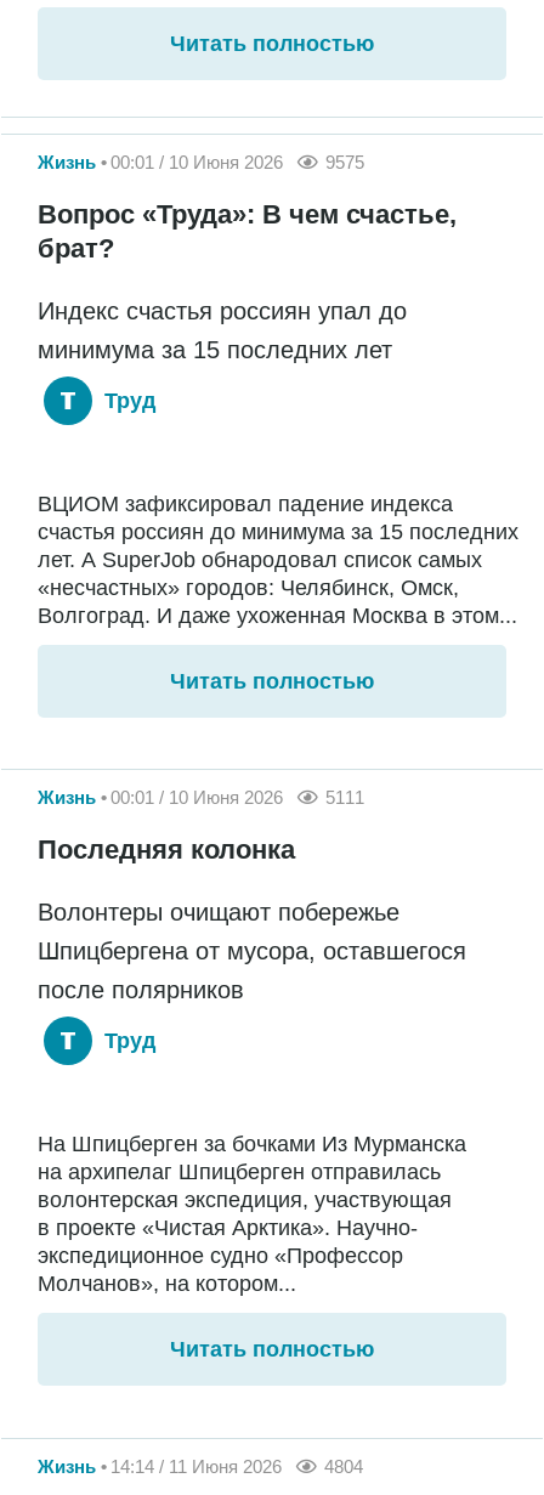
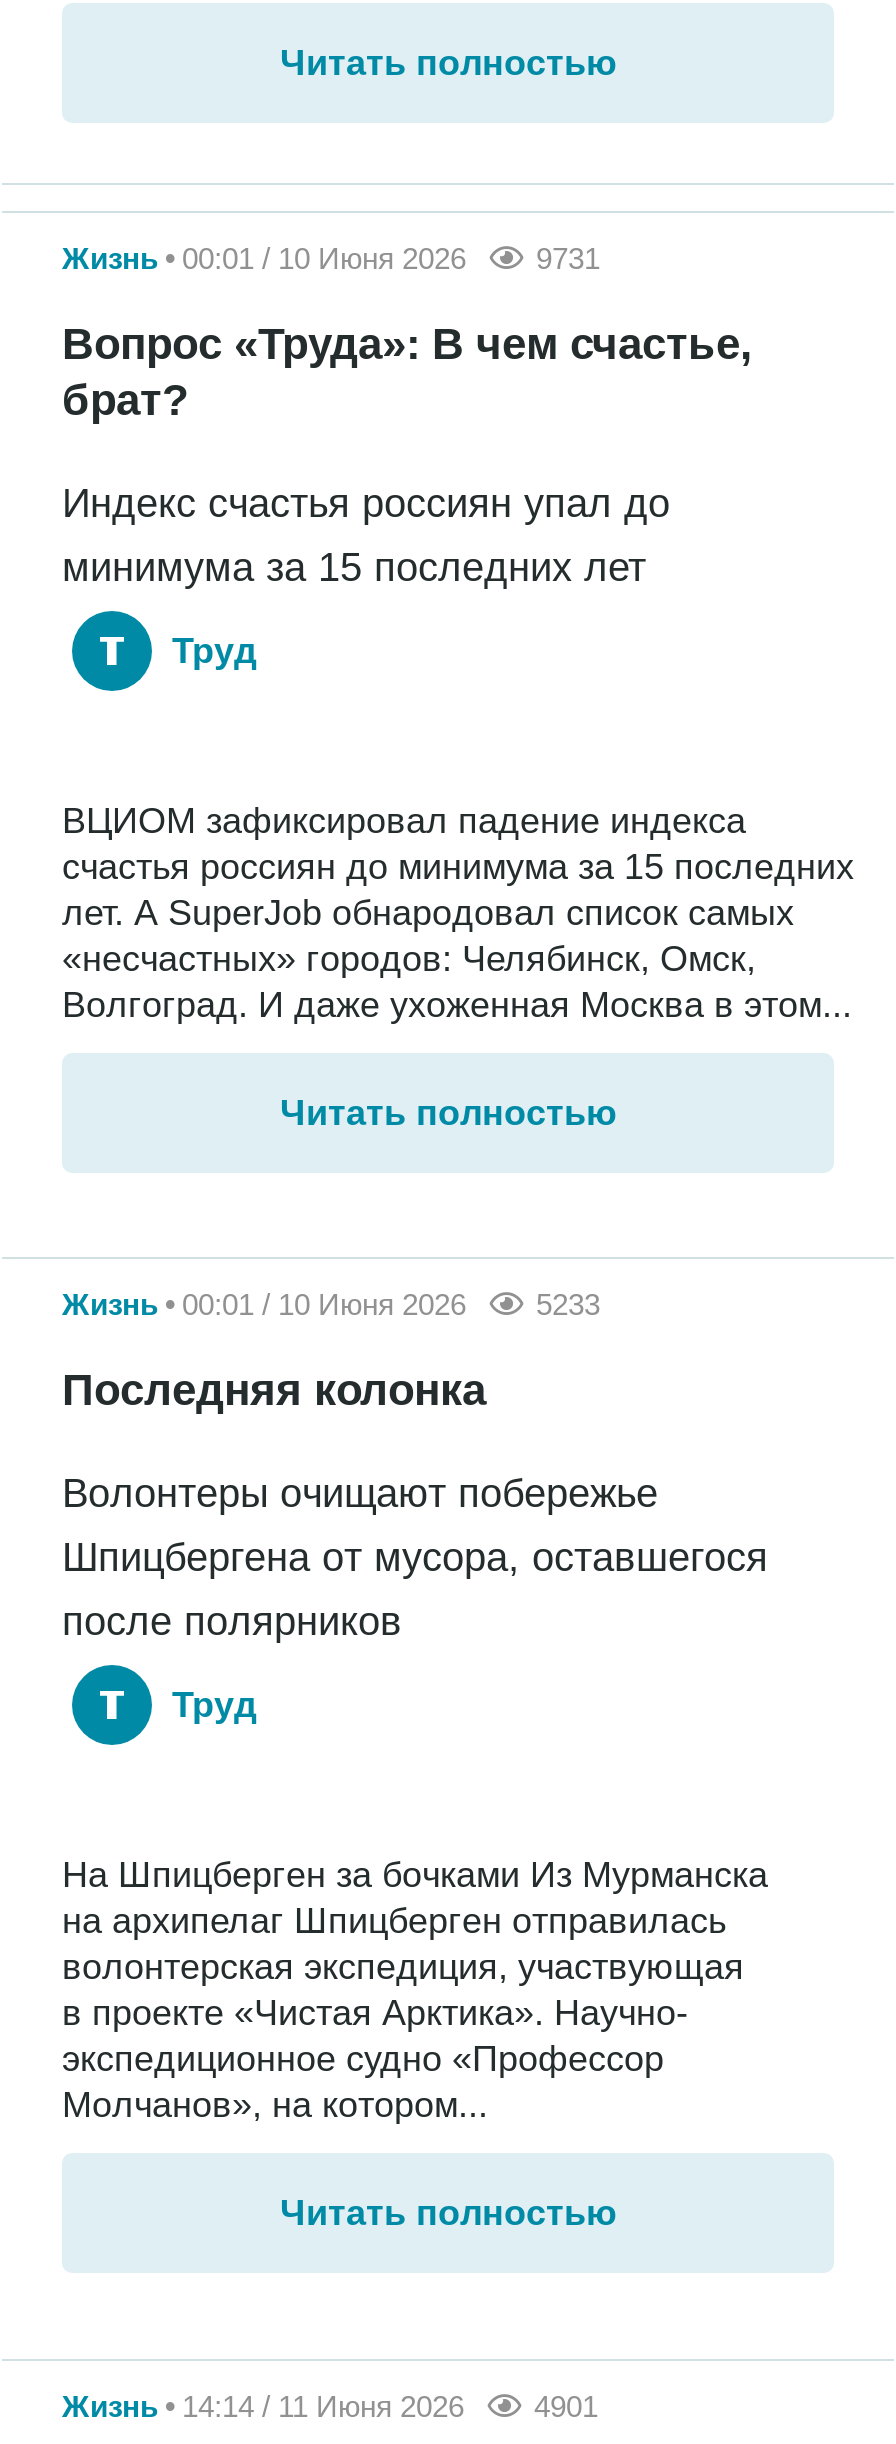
[325,152,364,173] 9575 -> [536,241,600,275] 9731
[325,787,364,808] 5111 -> [536,1288,600,1322] 5233
[324,1456,363,1476] 4804 -> [534,2388,598,2422] 4901

